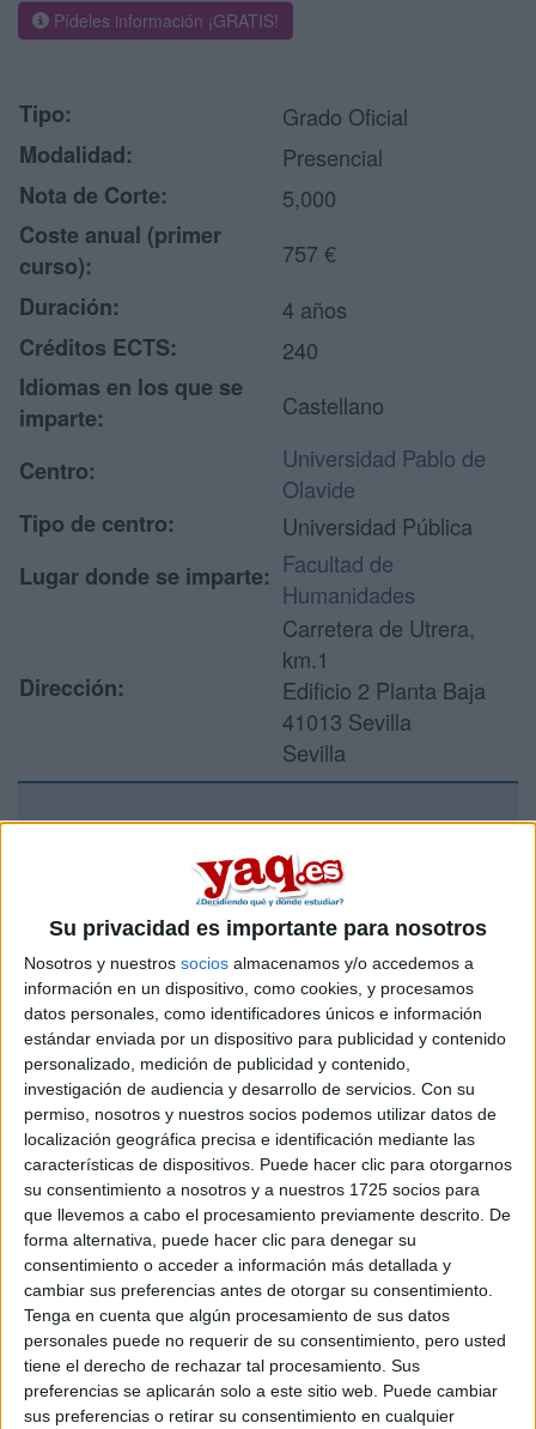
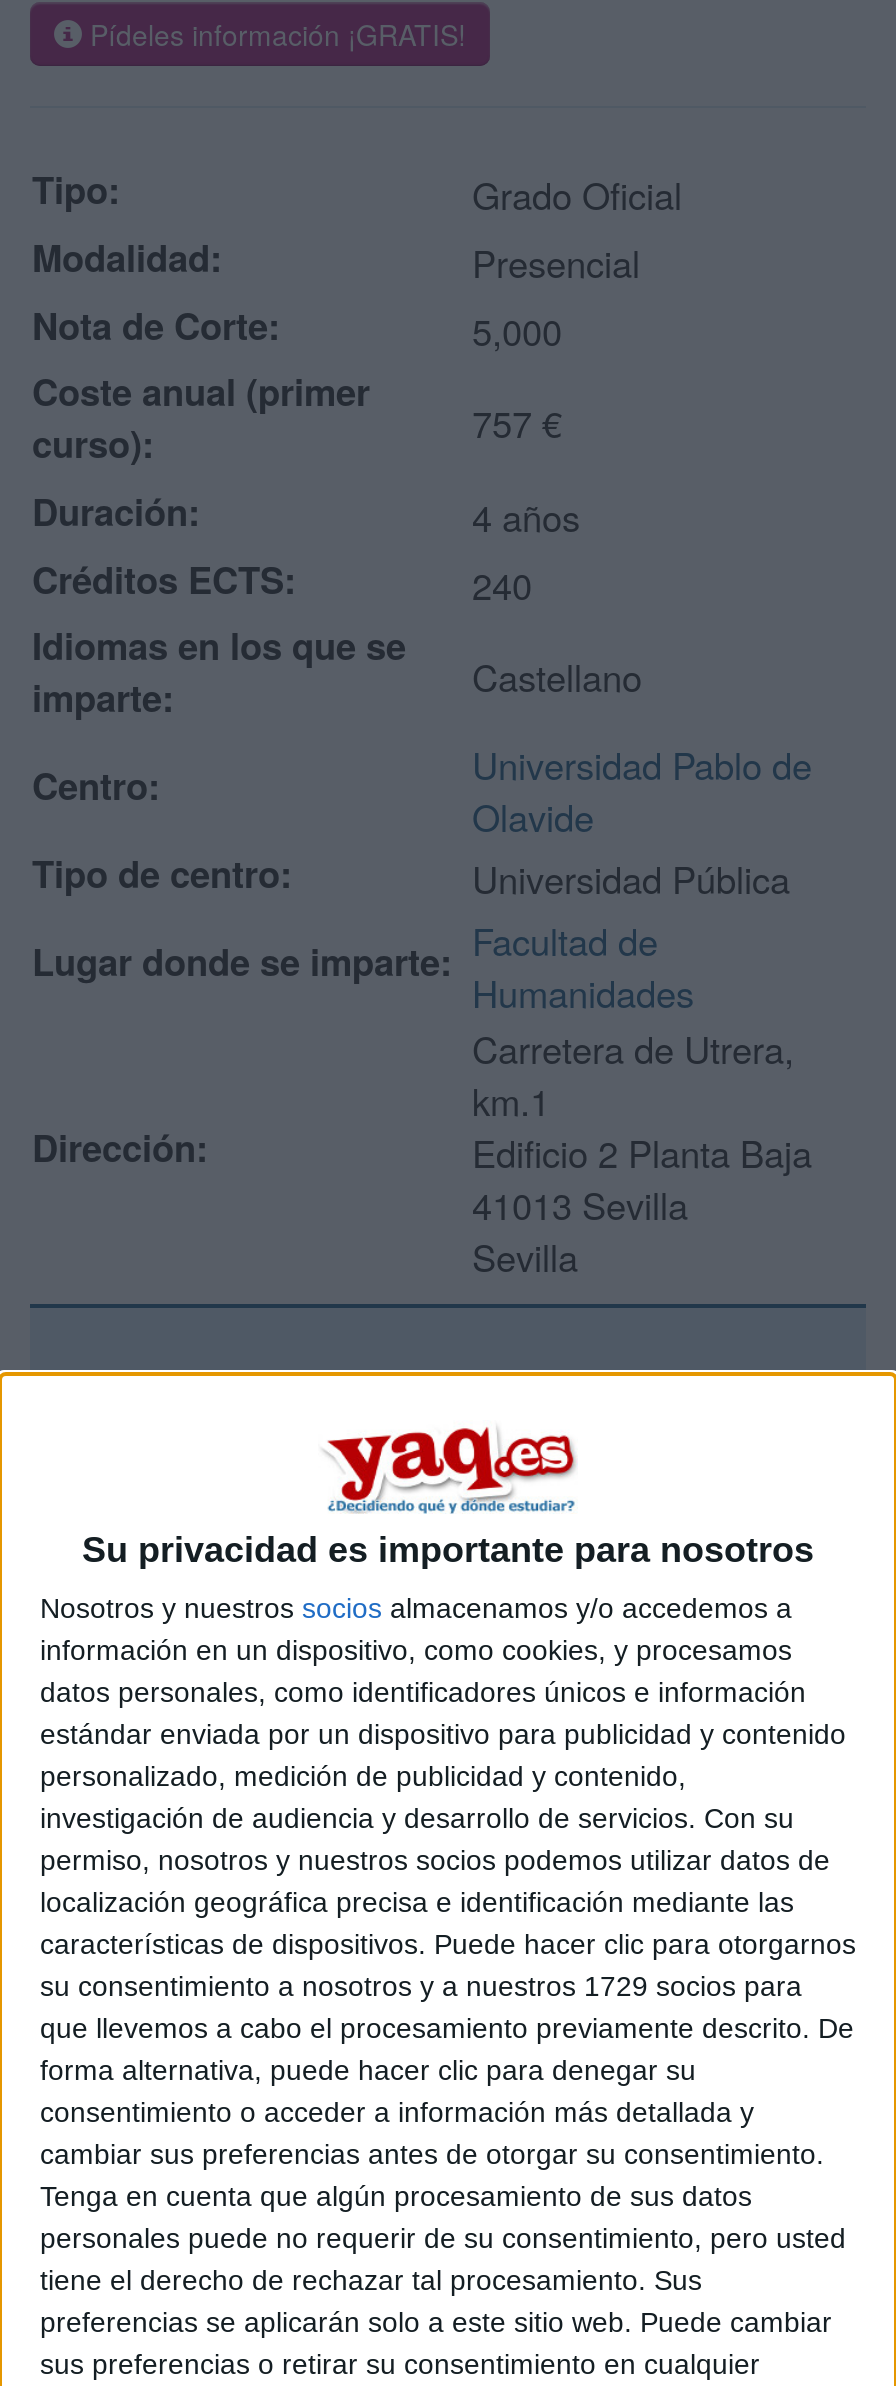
[24,1180,480,1199] su consentimiento a nosotros y a nuestros 1725 socios para -> [40,1970,802,2002] su consentimiento a nosotros y a nuestros 1729 socios para

